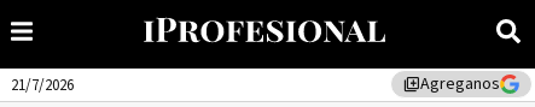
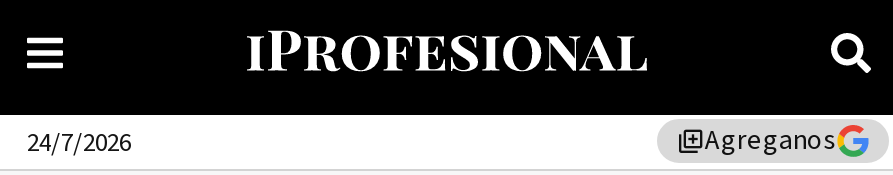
[11,76,74,96] 21/7/2026 -> [27,127,131,161] 24/7/2026

